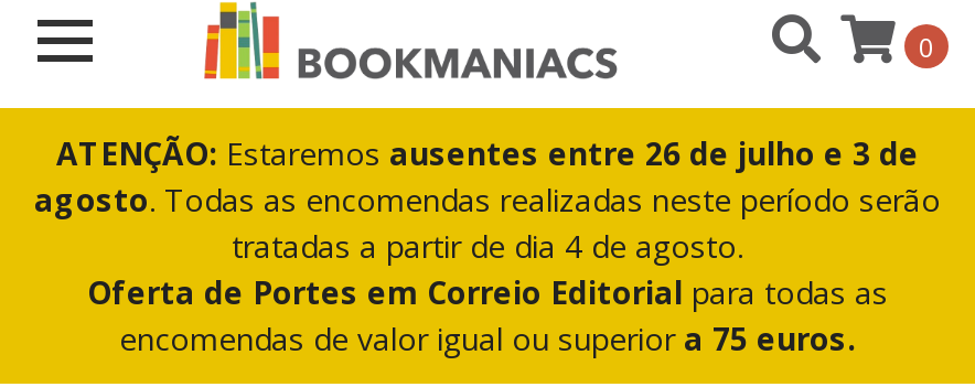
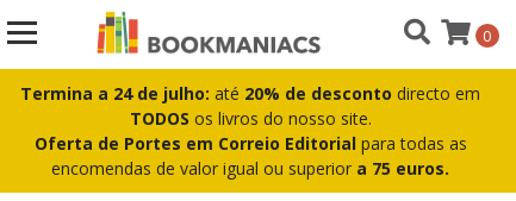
[34,132,941,267] ATENÇÃO: Estaremos ausentes entre 26 de julho e 3 de | agosto. Todas as encomendas realizadas neste período serão | tratadas a partir de dia 4 de agosto. -> [20,82,480,130] Termina a 24 de julho: até 20% de desconto directo em | TODOS os livros do nosso site.

